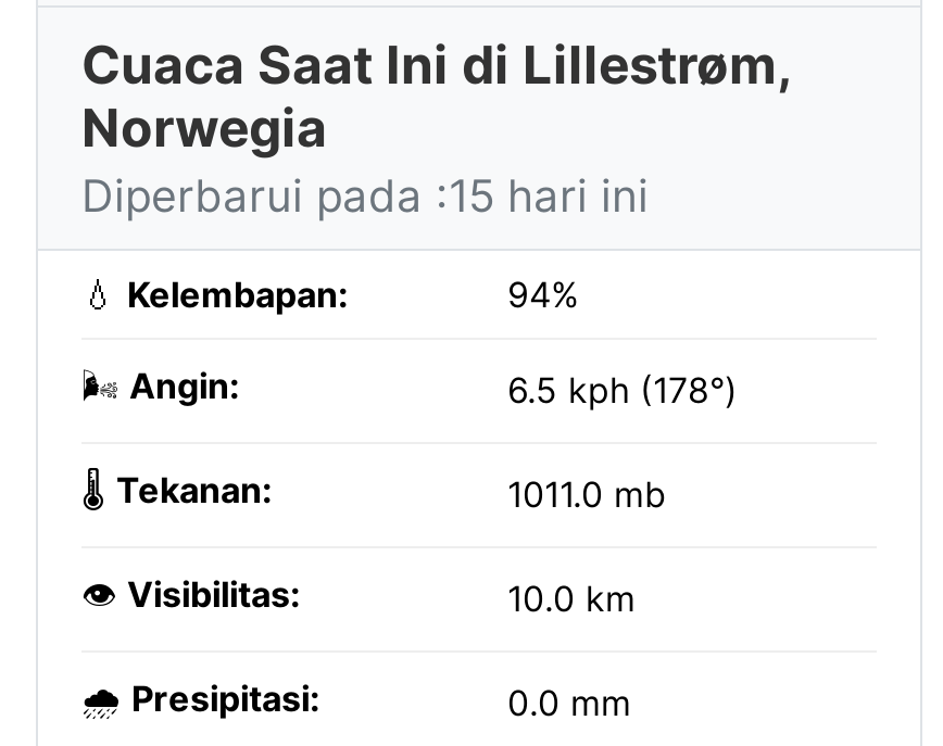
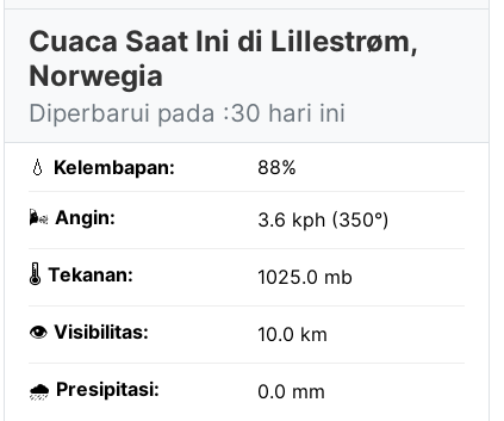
[81,168,649,223] Diperbarui pada :15 hari ini -> [29,98,346,128] Diperbarui pada :30 hari ini
[507,273,579,316] 94% -> [257,155,297,179] 88%
[507,368,738,412] 6.5 kph (178°) -> [257,208,390,231] 3.6 kph (350°)
[507,472,666,516] 1011.0 mb -> [257,265,353,289] 1025.0 mb

